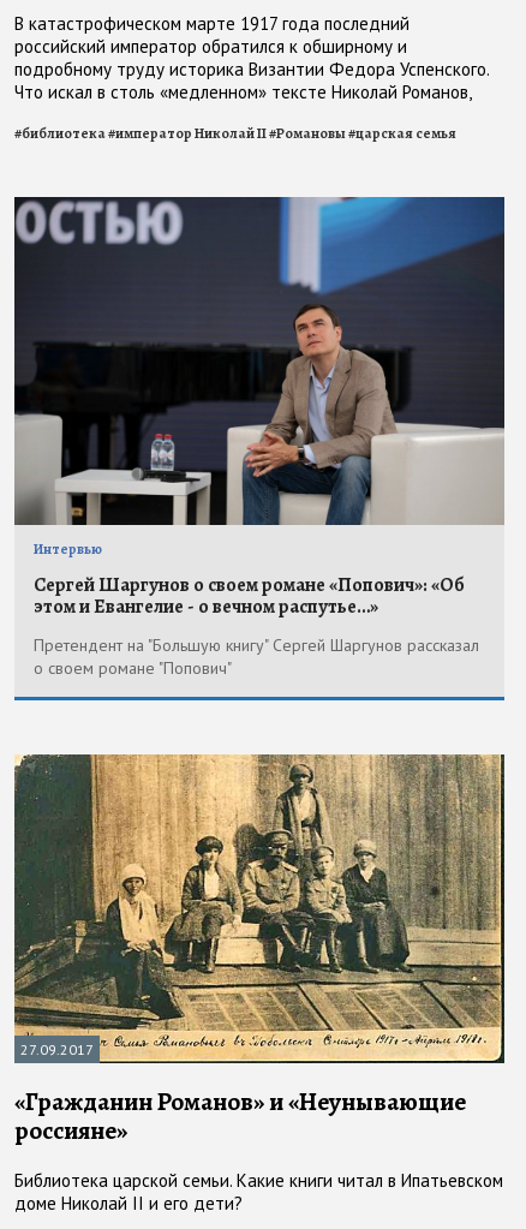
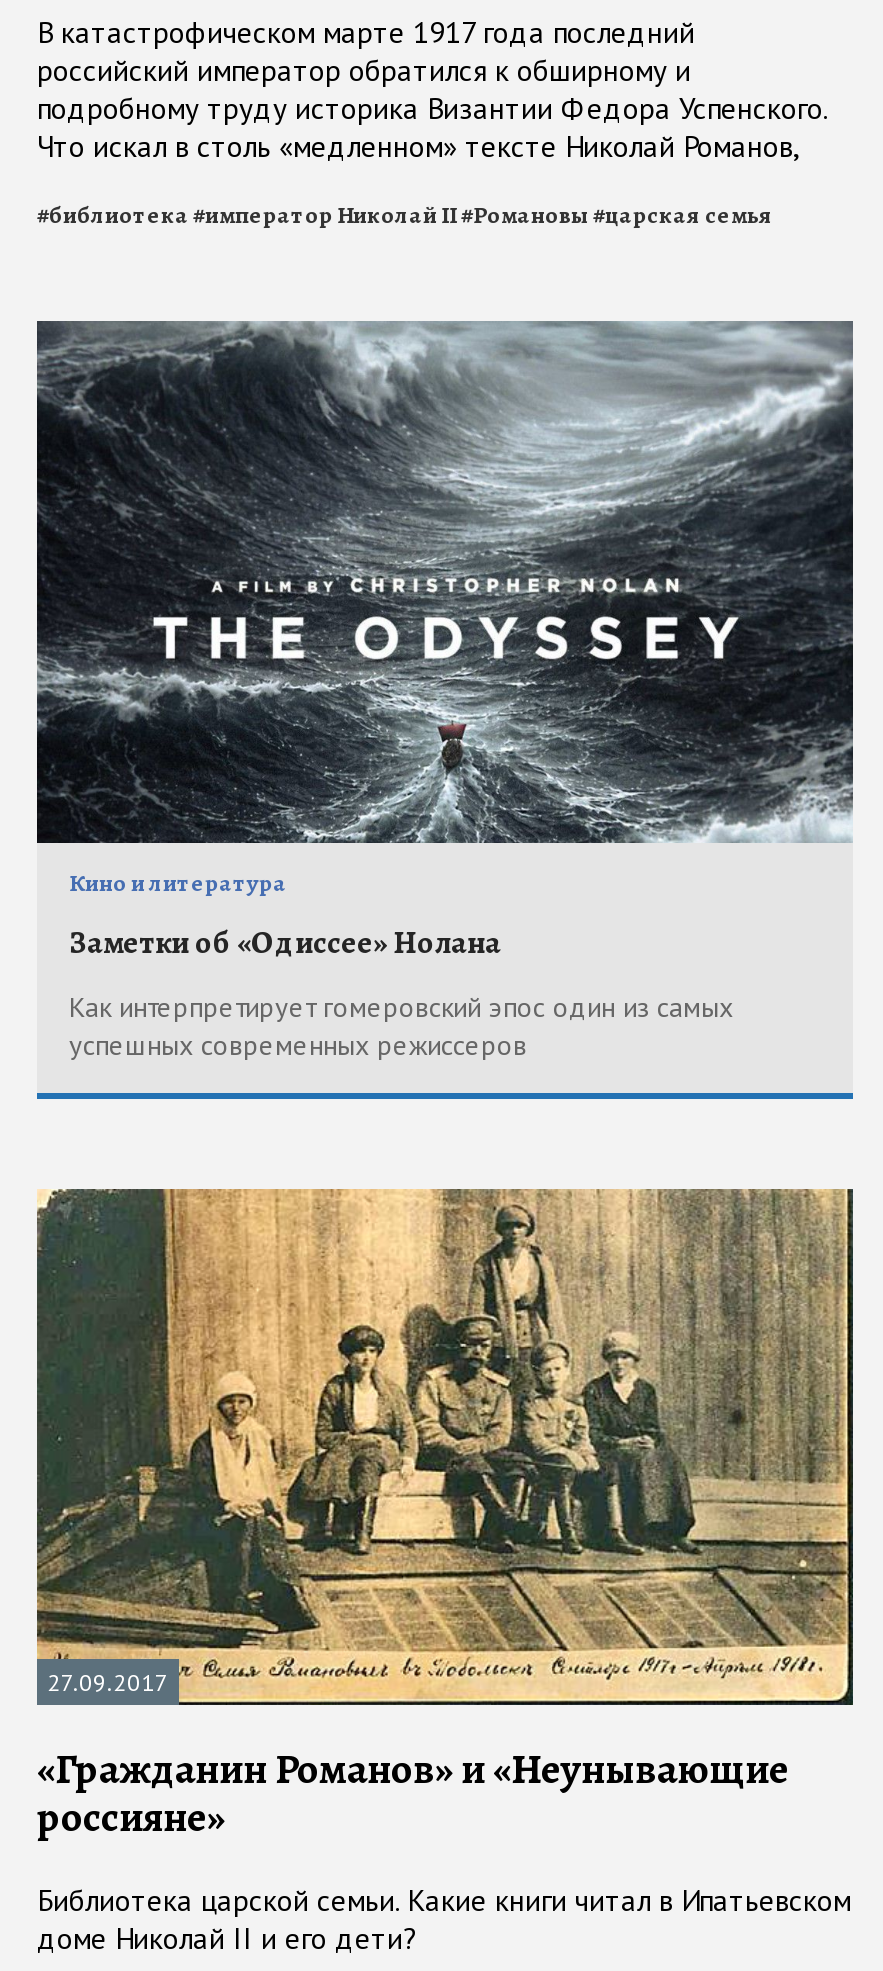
[14,197,504,558] [image] | Интервью -> [37,321,853,899] [image] | Кино и литература
[34,571,465,620] Сергей Шаргунов о своем романе «Попович»: «Об | этом и Евангелие - о вечном распутье…» -> [69,921,501,965] Заметки об «Одиссее» Нолана
[34,634,479,678] Претендент на "Большую книгу" Сергей Шаргунов рассказал | о своем романе "Попович" -> [69,989,733,1063] Как интерпретирует гомеровский эпос один из самых | успешных современных режиссеров

